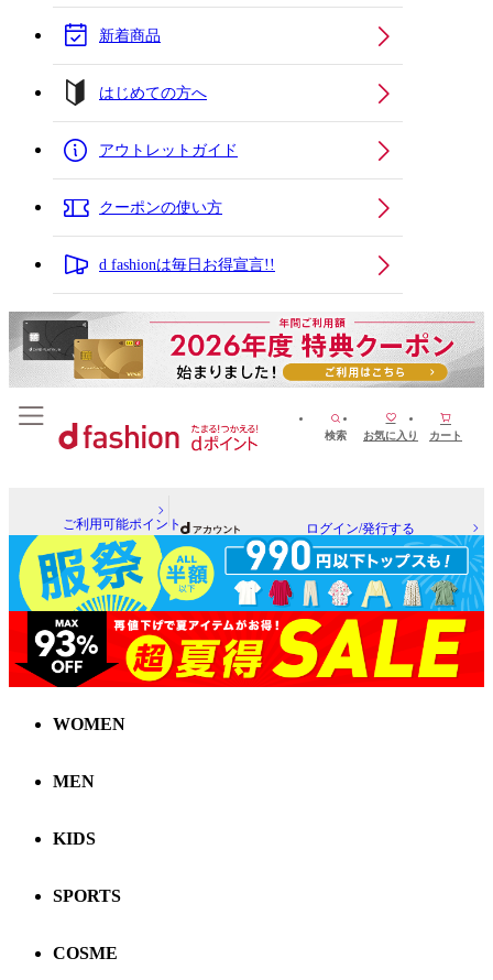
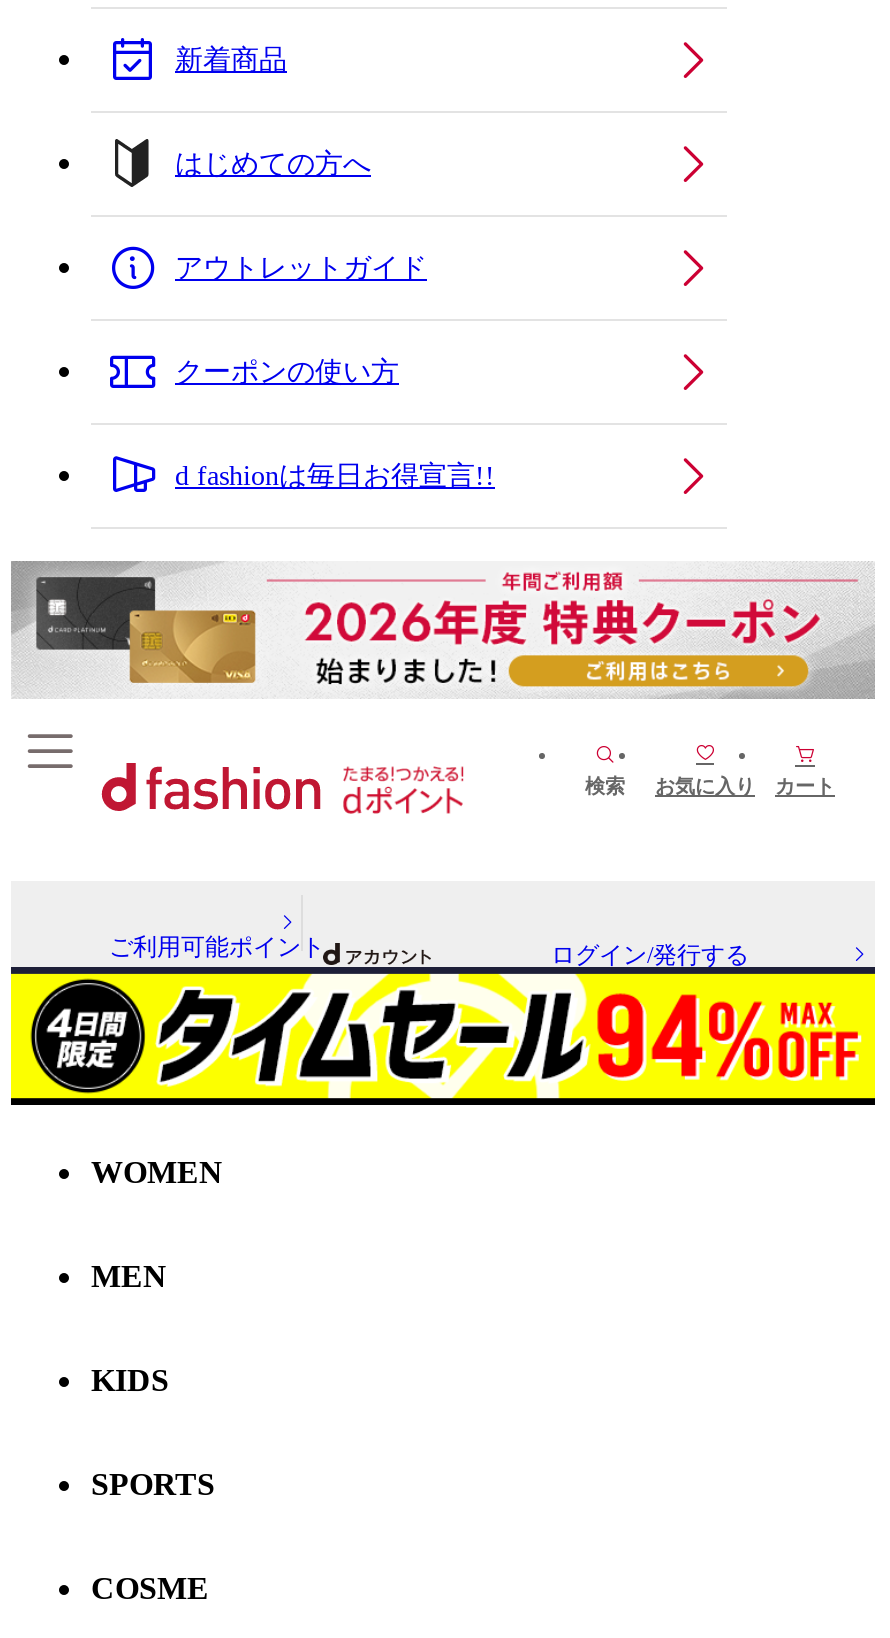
[8,534,485,688] [image] -> [9,965,877,1107] [image]

